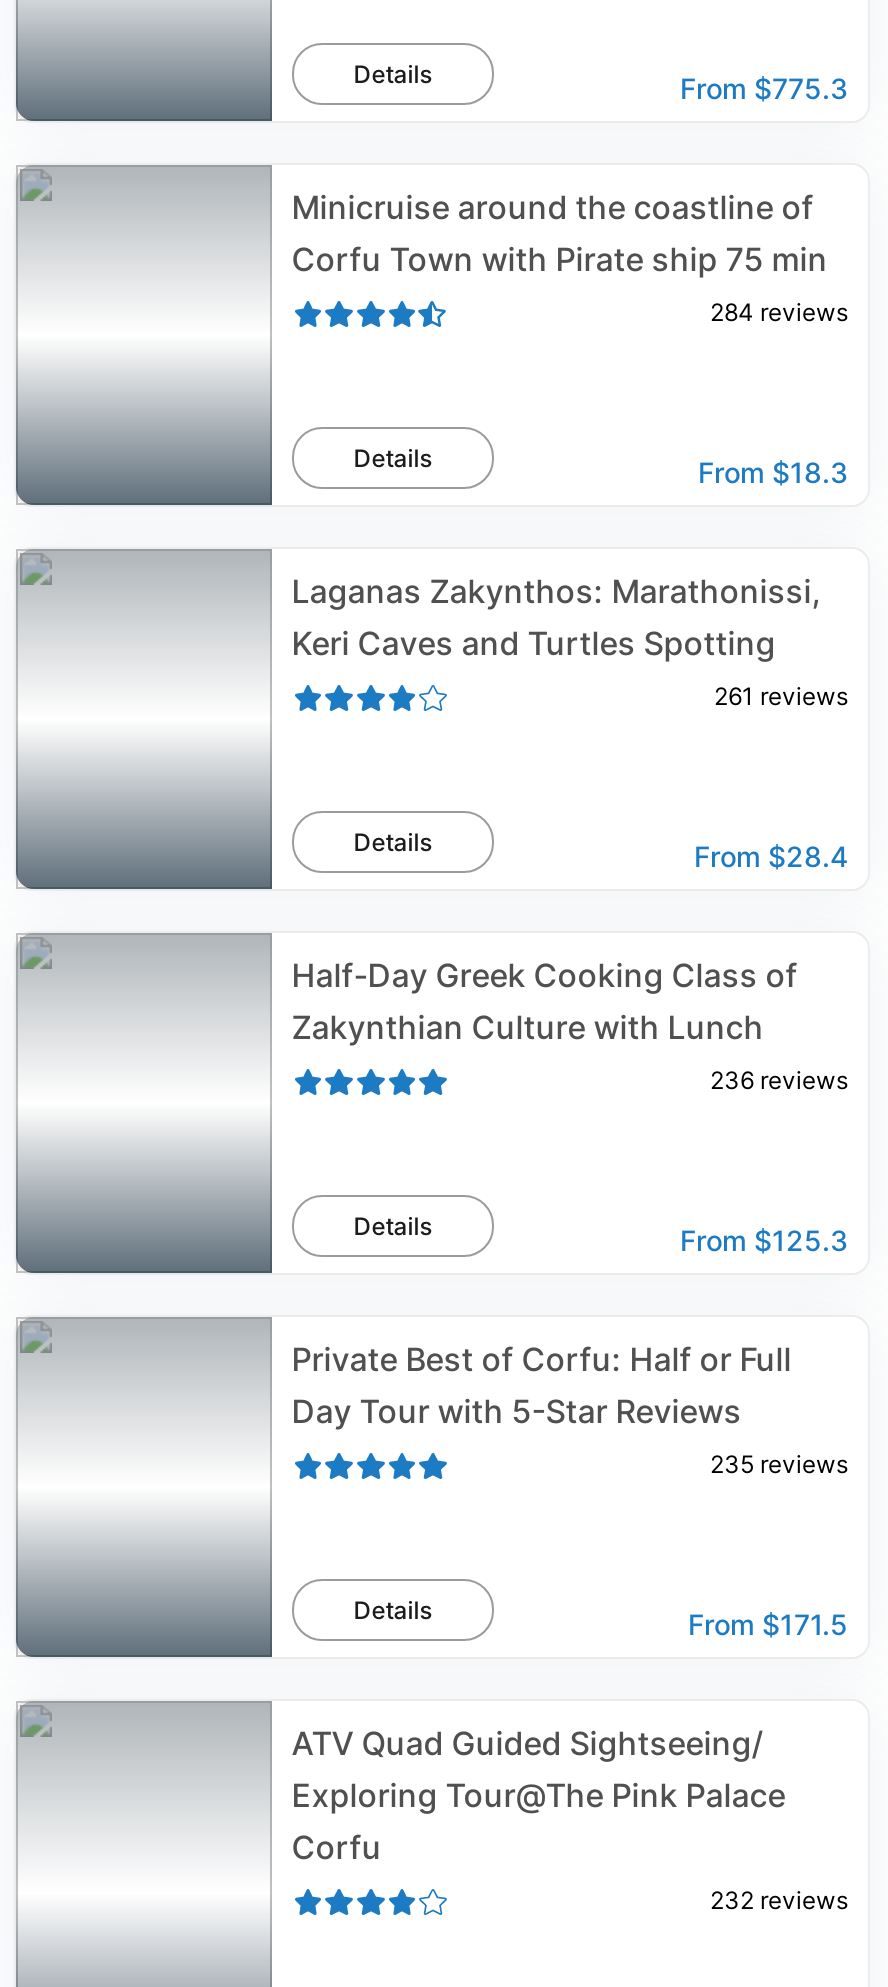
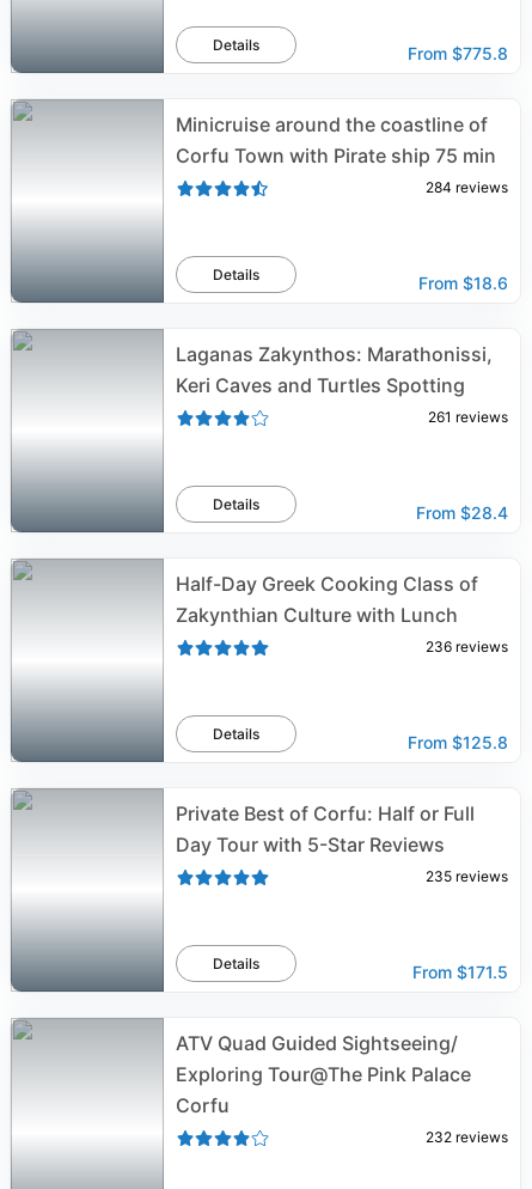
[680,71,848,105] From $775.3 -> [408,43,508,63] From $775.8
[698,455,848,489] From $18.3 -> [418,273,508,293] From $18.6
[680,1223,848,1257] From $125.3 -> [408,732,508,752] From $125.8

